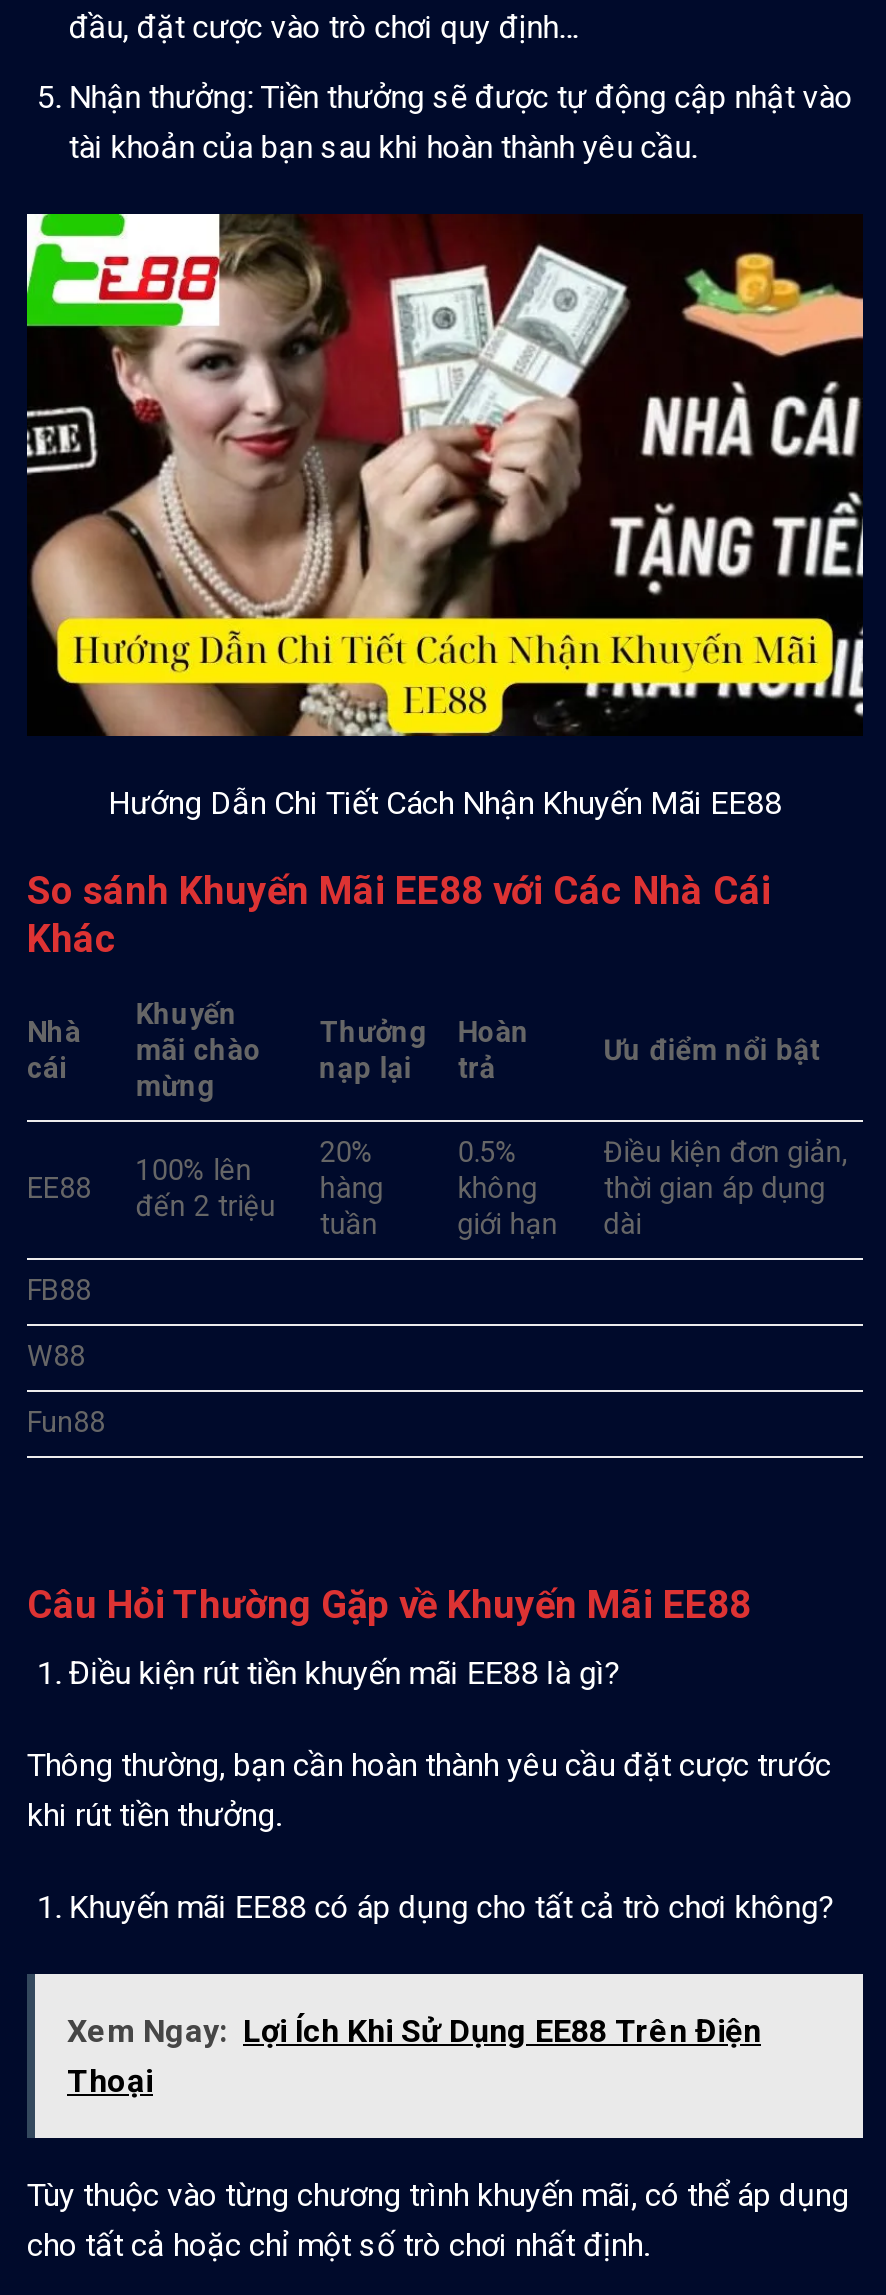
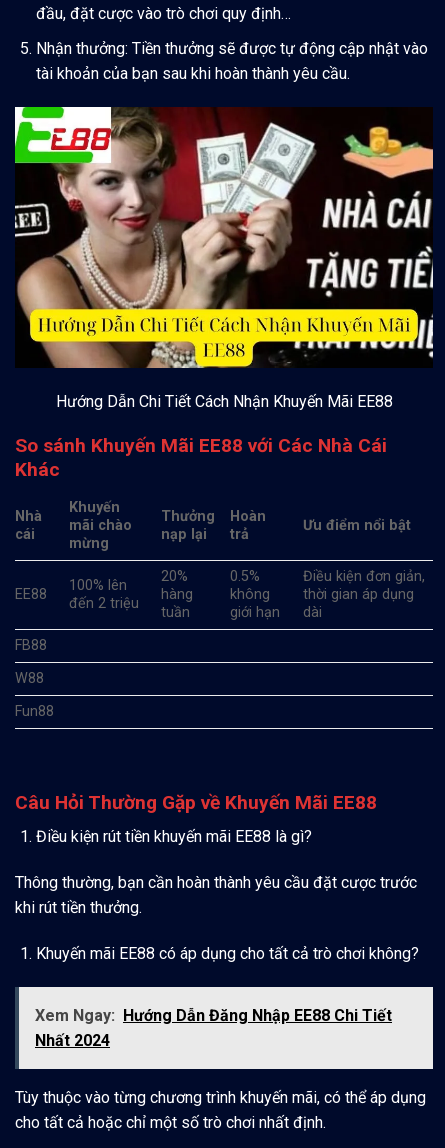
[67,2012,761,2100] Xem Ngay: Lợi Ích Khi Sử Dụng EE88 Trên Điện | Thoại -> [35,1006,392,1050] Xem Ngay: Hướng Dẫn Đăng Nhập EE88 Chi Tiết | Nhất 2024

